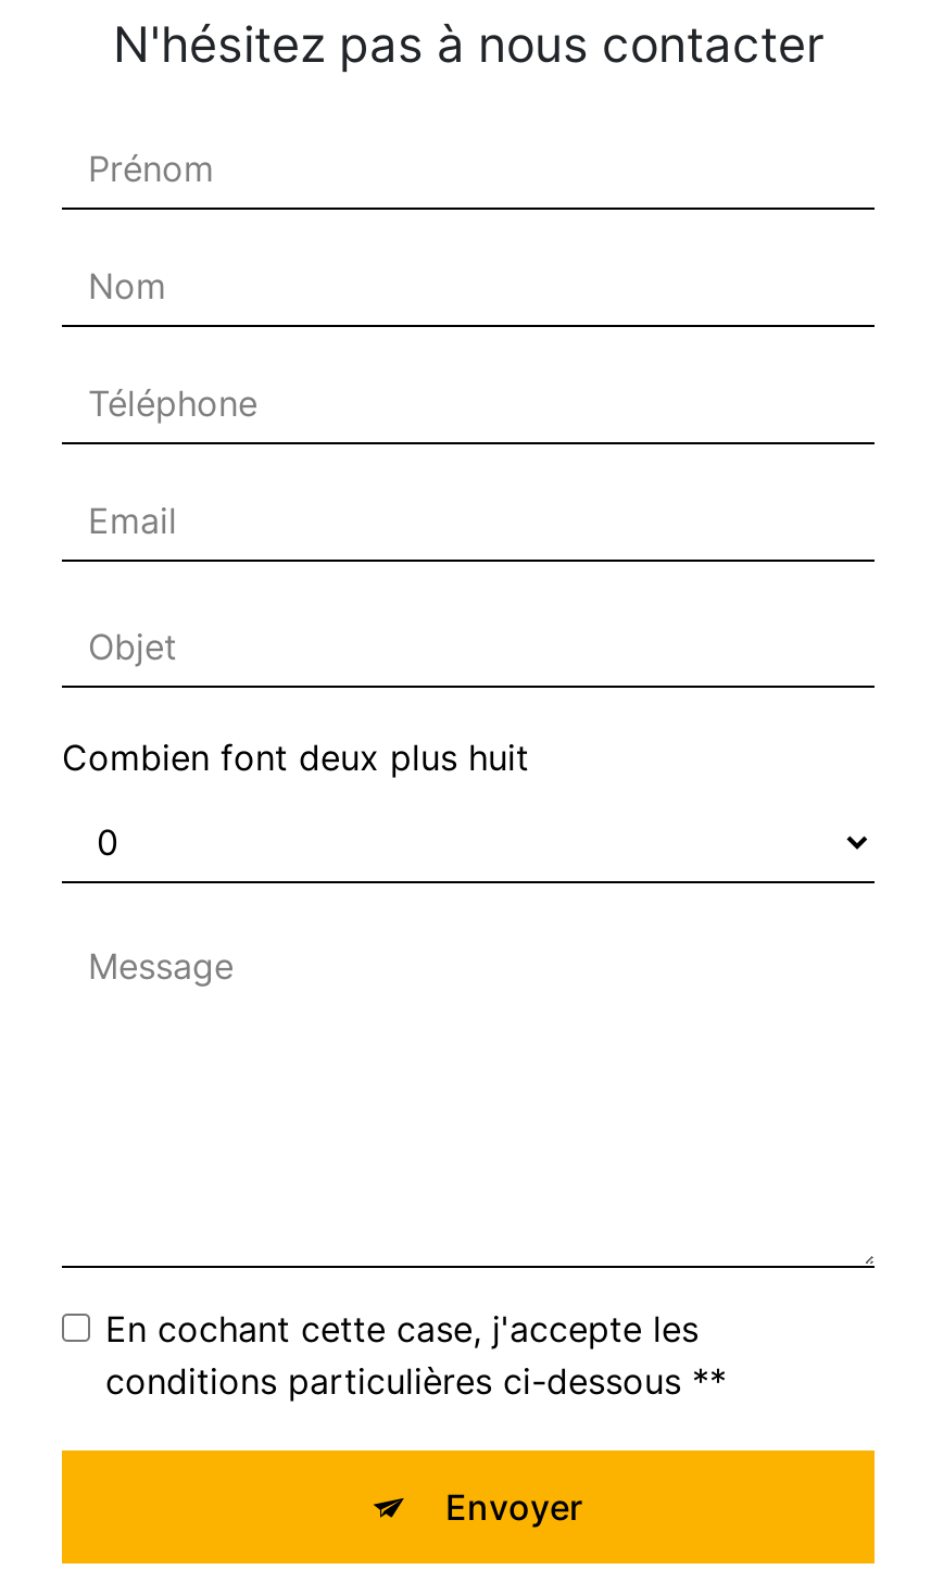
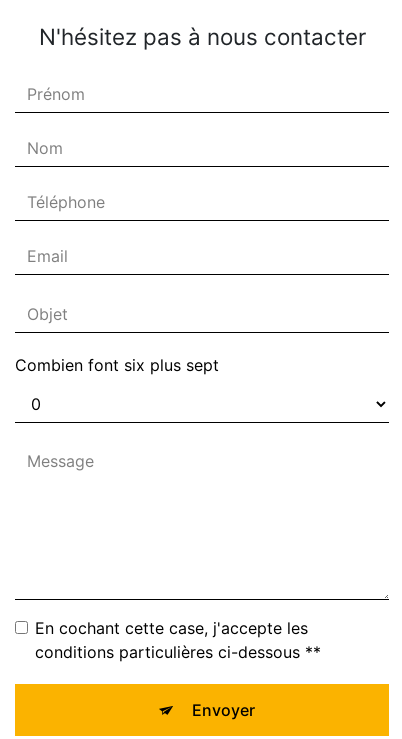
[62,736,529,779] Combien font deux plus huit -> [15,355,219,375] Combien font six plus sept

